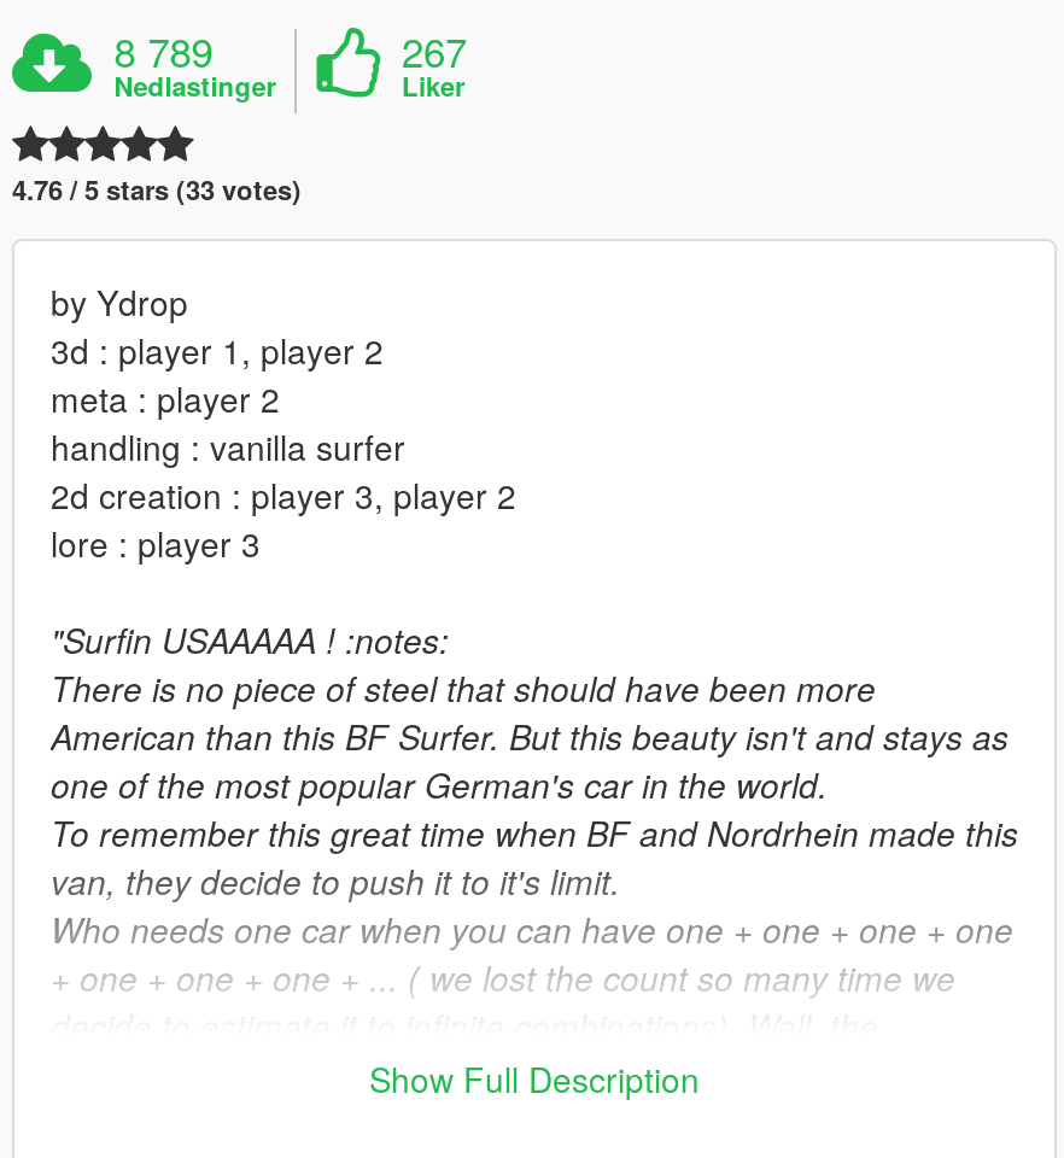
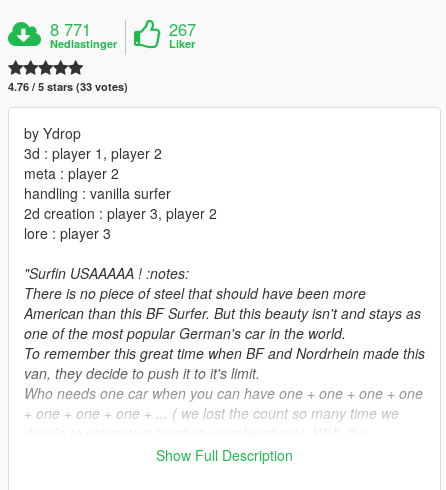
[114,21,213,79] 8 789 -> [50,17,91,41] 8 771

